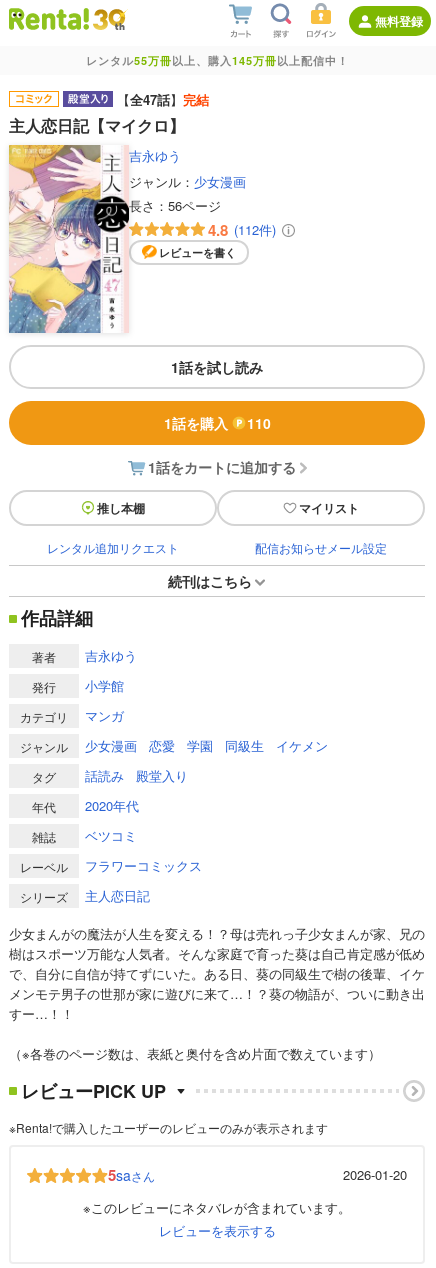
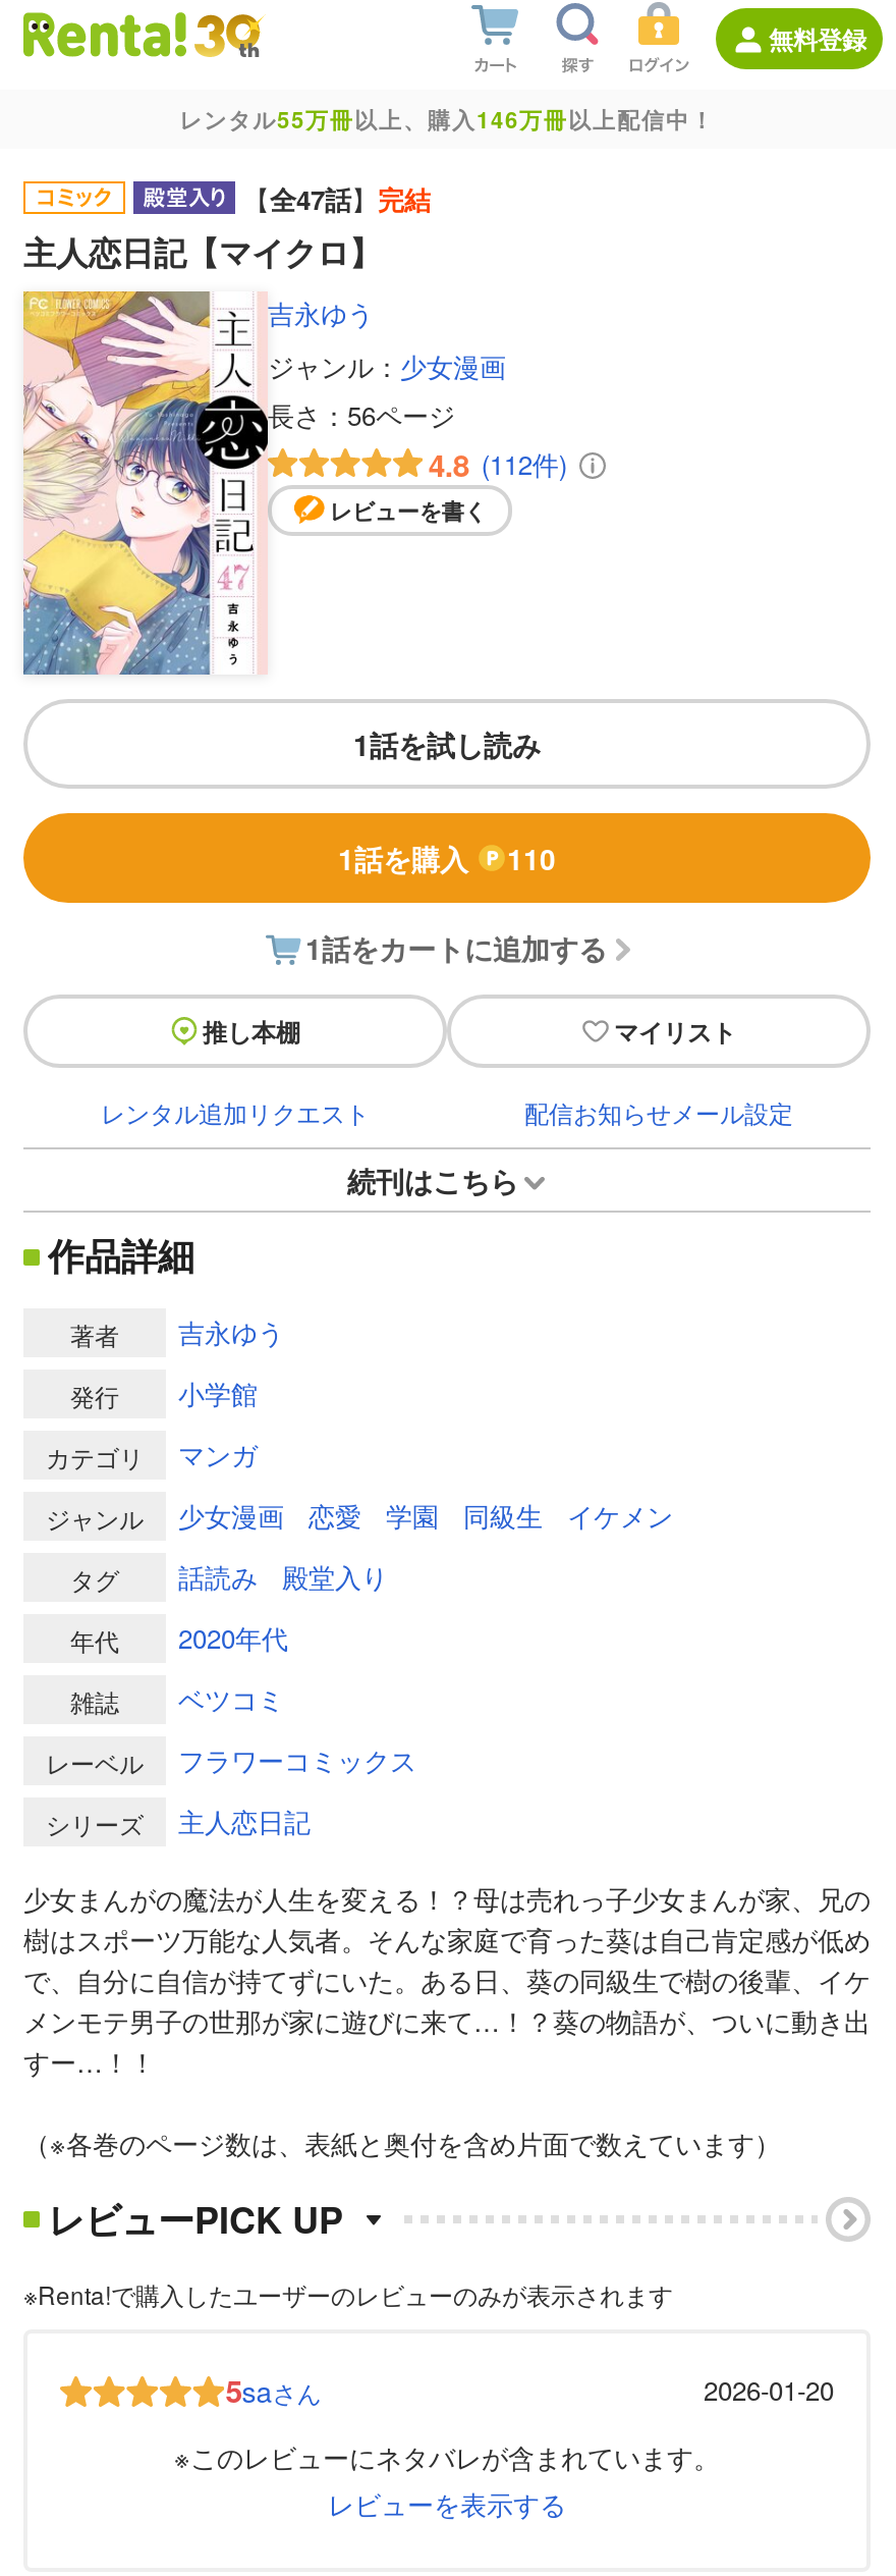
[85,53,348,68] レンタル55万冊以上、購入145万冊以上配信中！ -> [179,104,715,135] レンタル55万冊以上、購入146万冊以上配信中！

